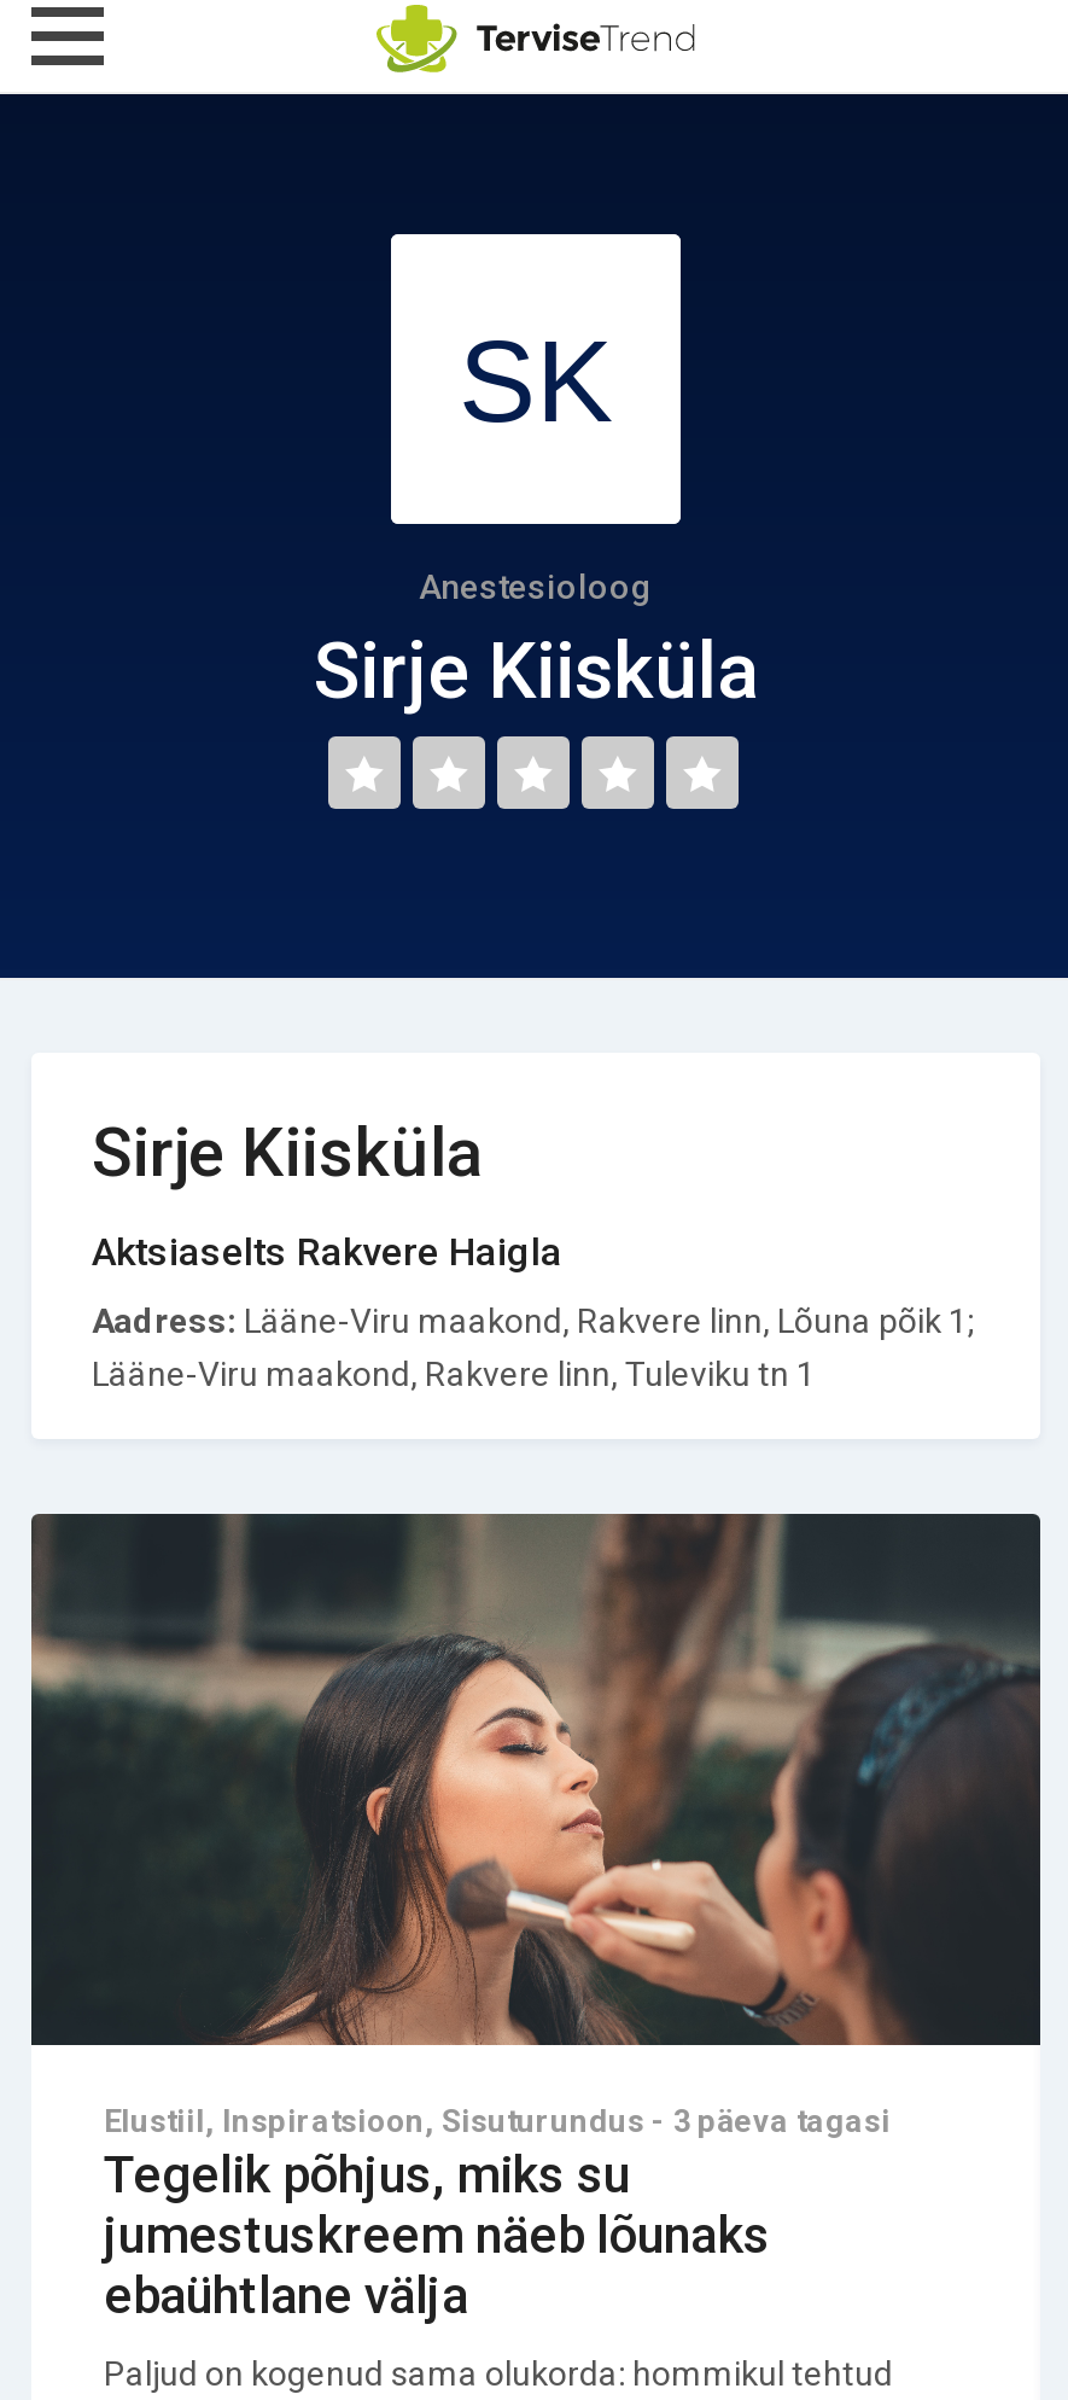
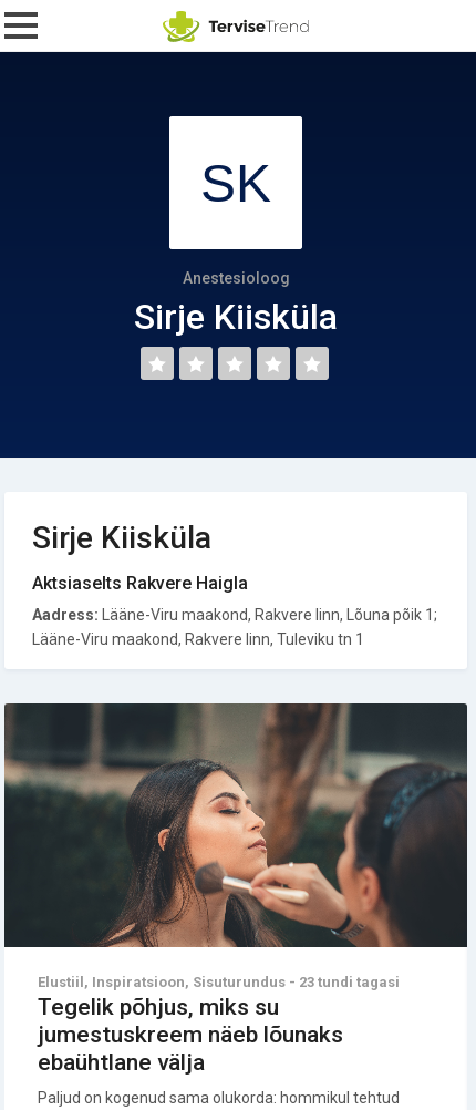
[104,2103,891,2139] Elustiil, Inspiratsioon, Sisuturundus - 3 päeva tagasi -> [38,974,400,990] Elustiil, Inspiratsioon, Sisuturundus - 23 tundi tagasi

